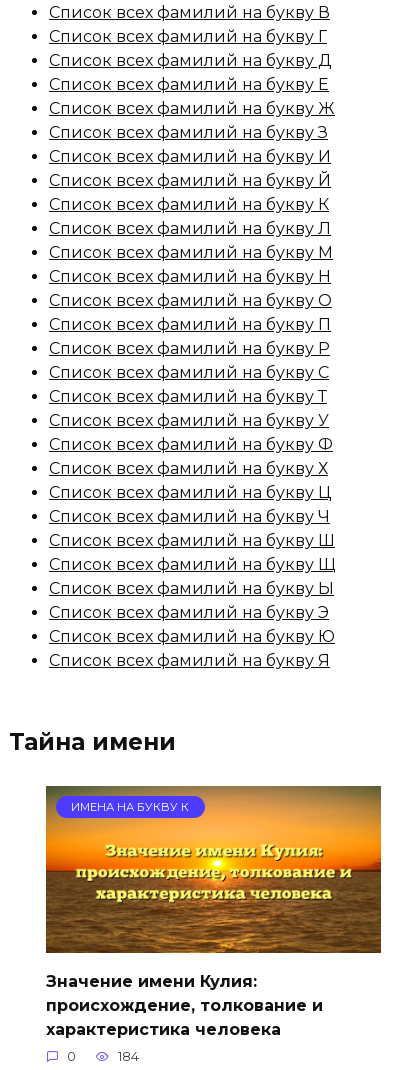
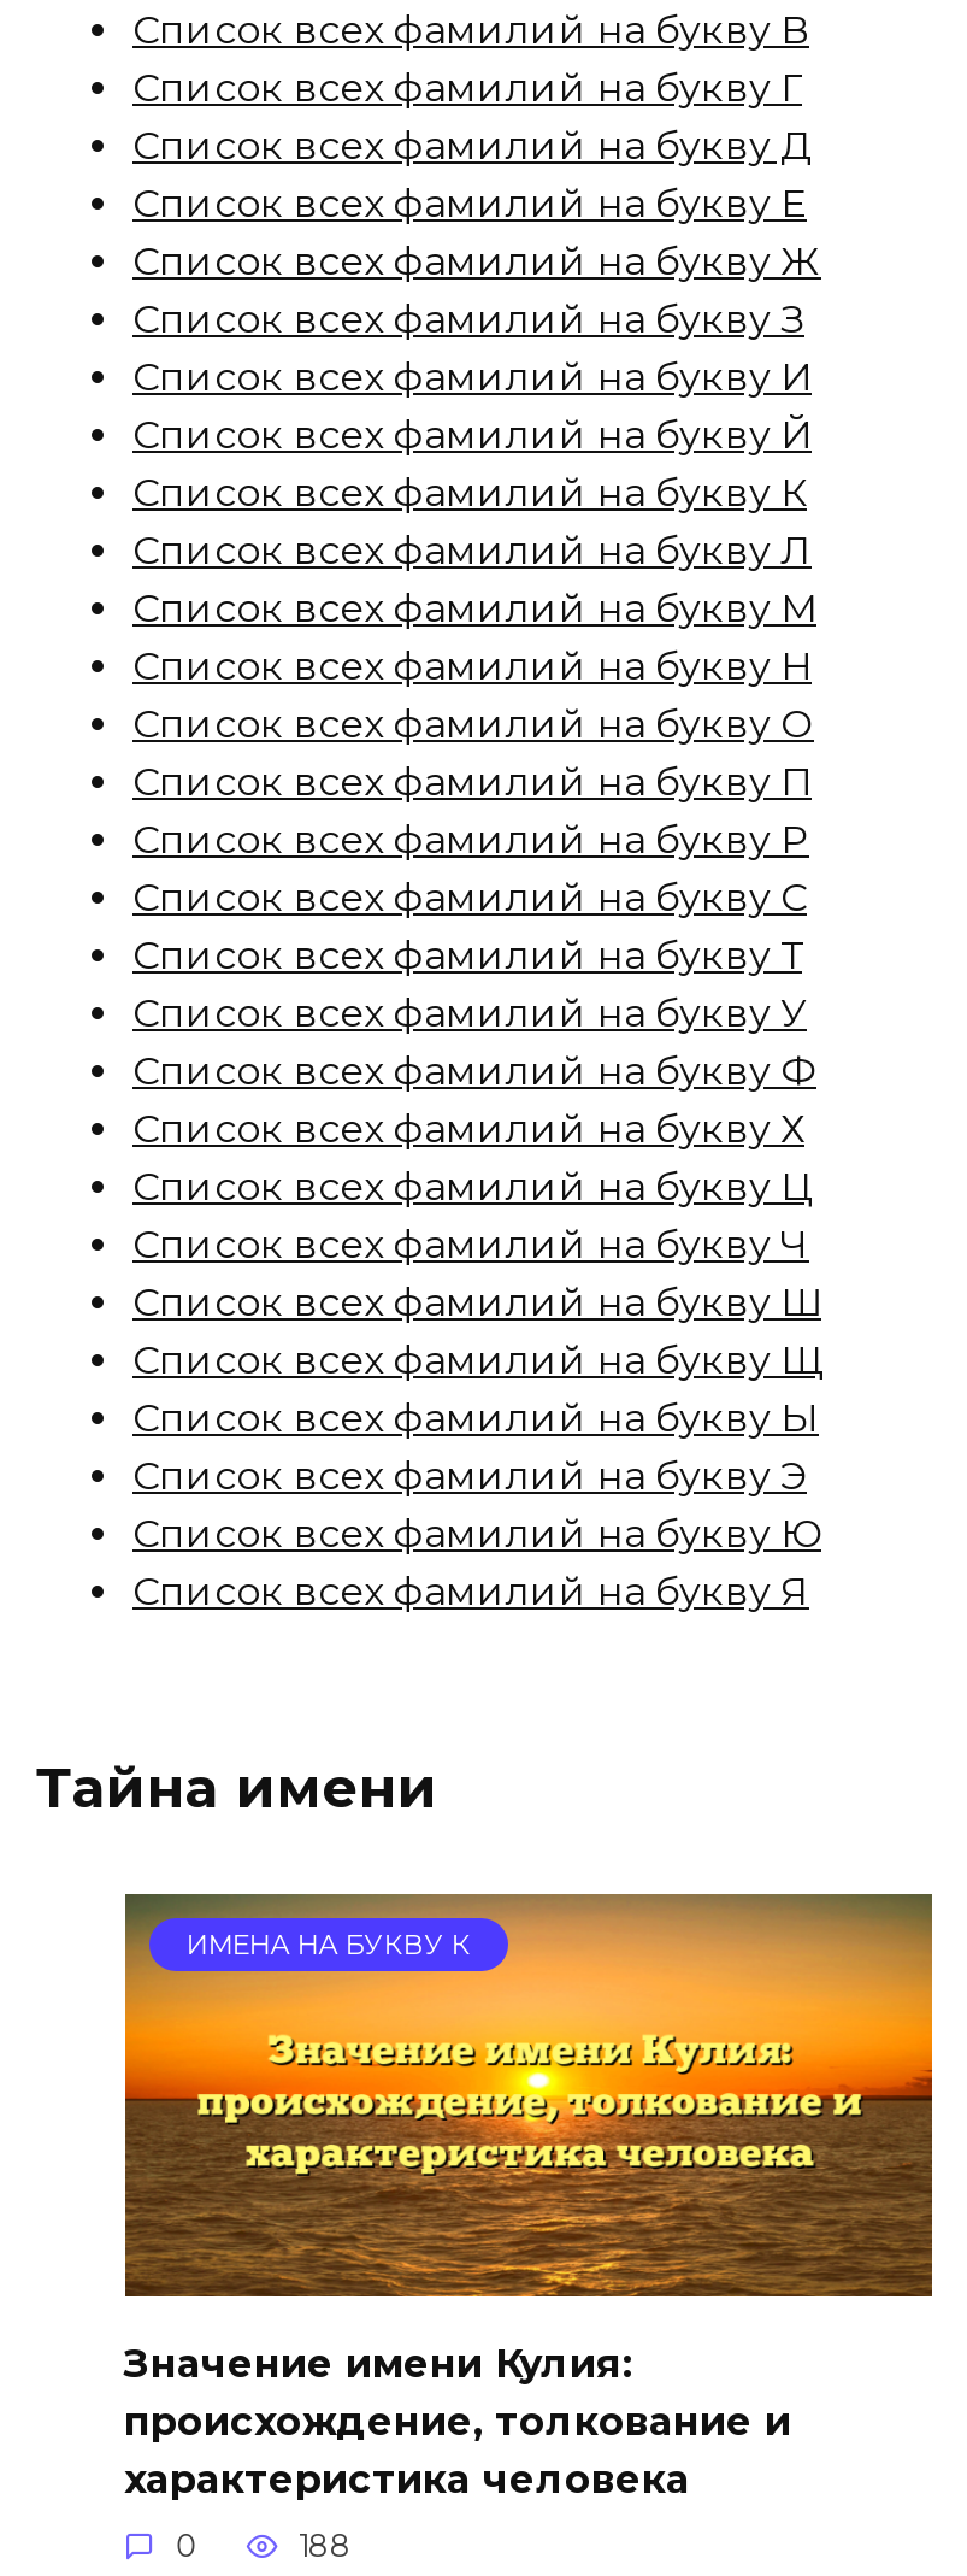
[118,1049,139,1064] 184 -> [299,2529,352,2565] 188

